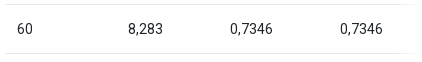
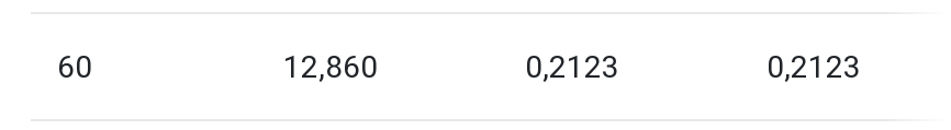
[128,21,163,37] 8,283 -> [283,50,378,85] 12,860
[230,21,273,37] 0,7346 -> [525,50,619,85] 0,2123
[340,21,383,37] 0,7346 -> [767,50,861,85] 0,2123

